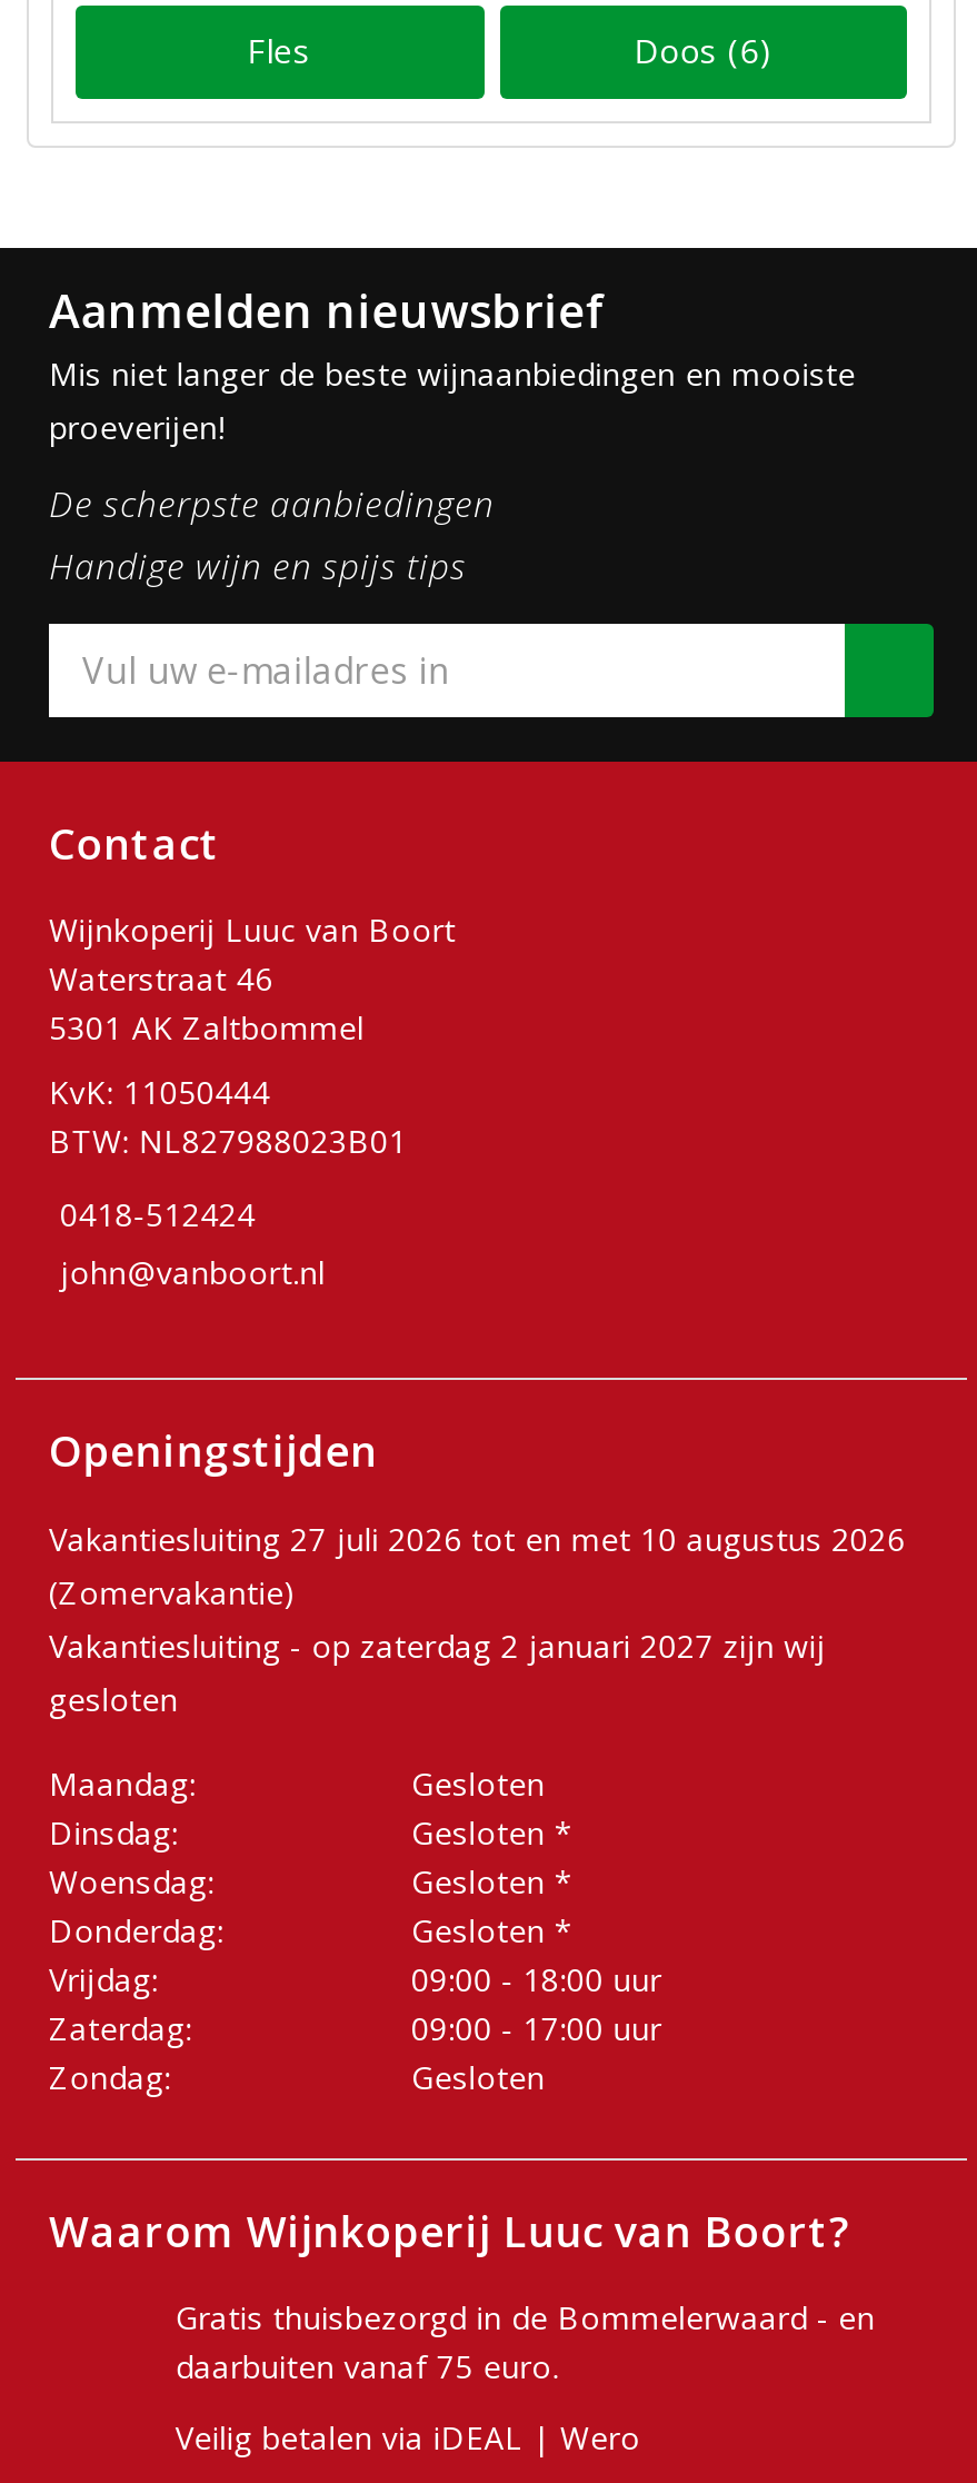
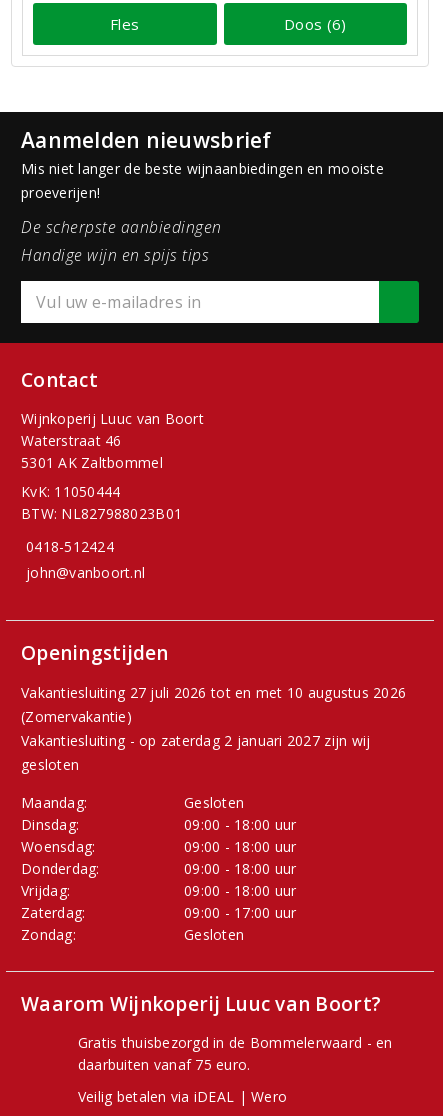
[411,1812,573,1854] Gesloten * -> [184,815,296,834] 09:00 - 18:00 uur
[411,1861,573,1903] Gesloten * -> [184,837,296,856] 09:00 - 18:00 uur
[411,1910,573,1952] Gesloten * -> [184,859,296,878] 09:00 - 18:00 uur

